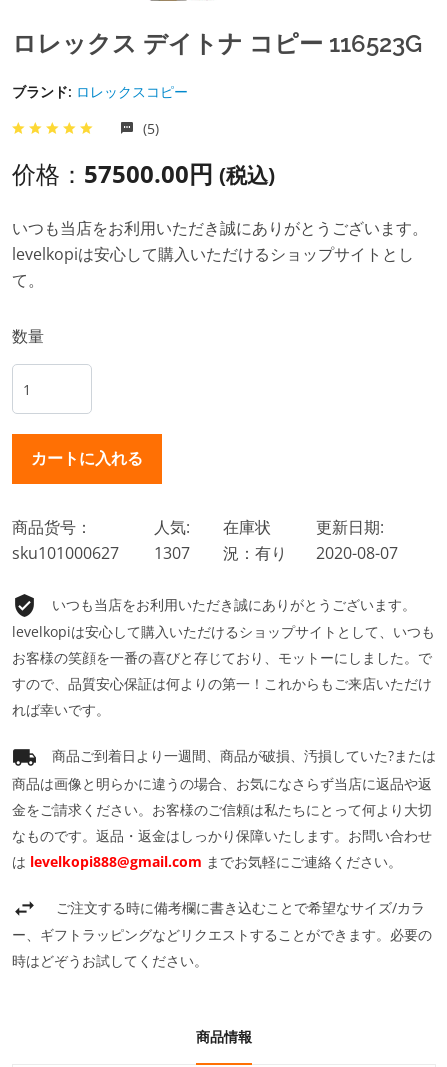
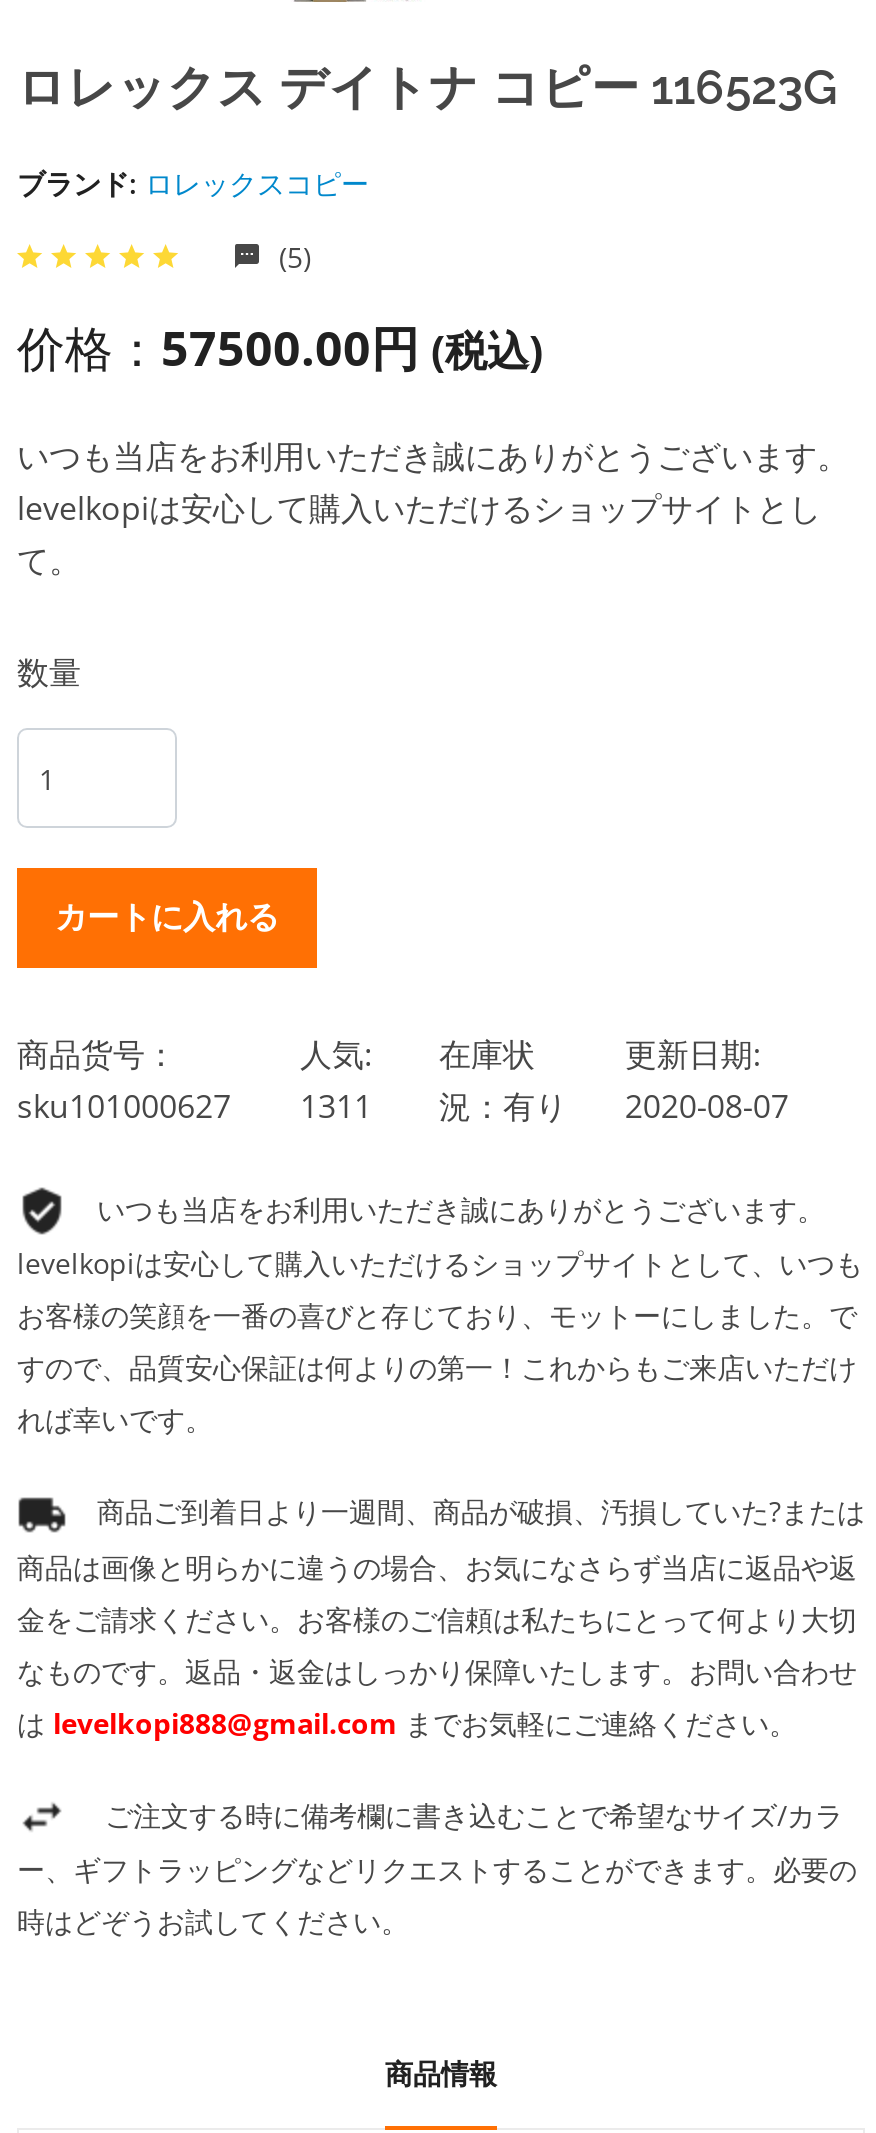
[12,542,398,564] sku101000627 1307 況：有り 2020-08-07 -> [17,1084,789,1128] sku101000627 1311 況：有り 2020-08-07

